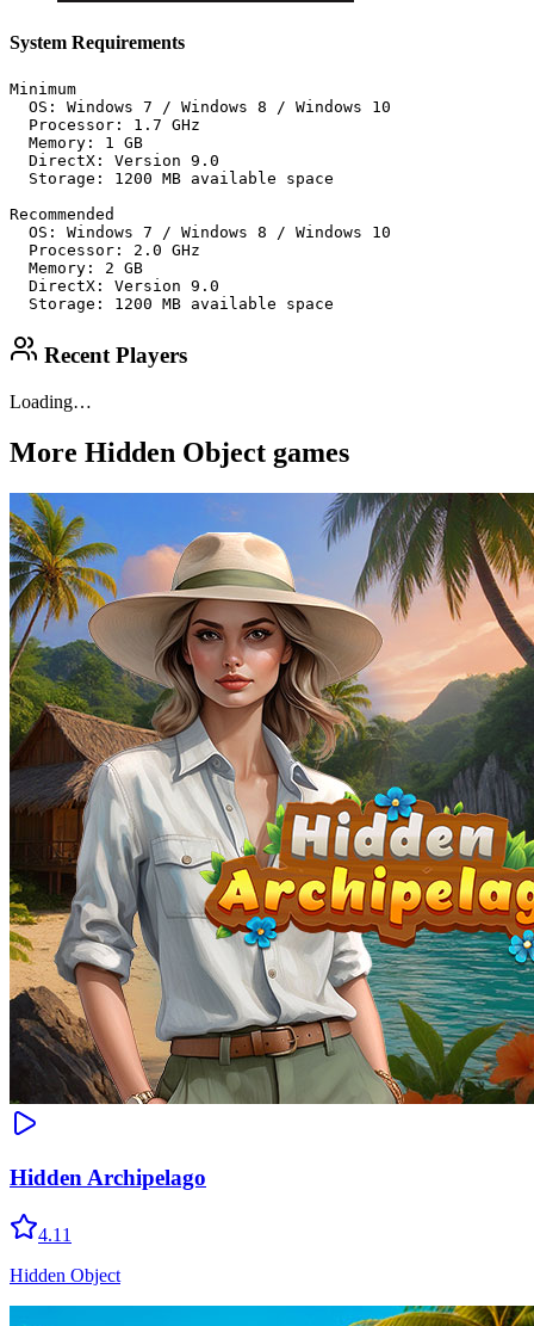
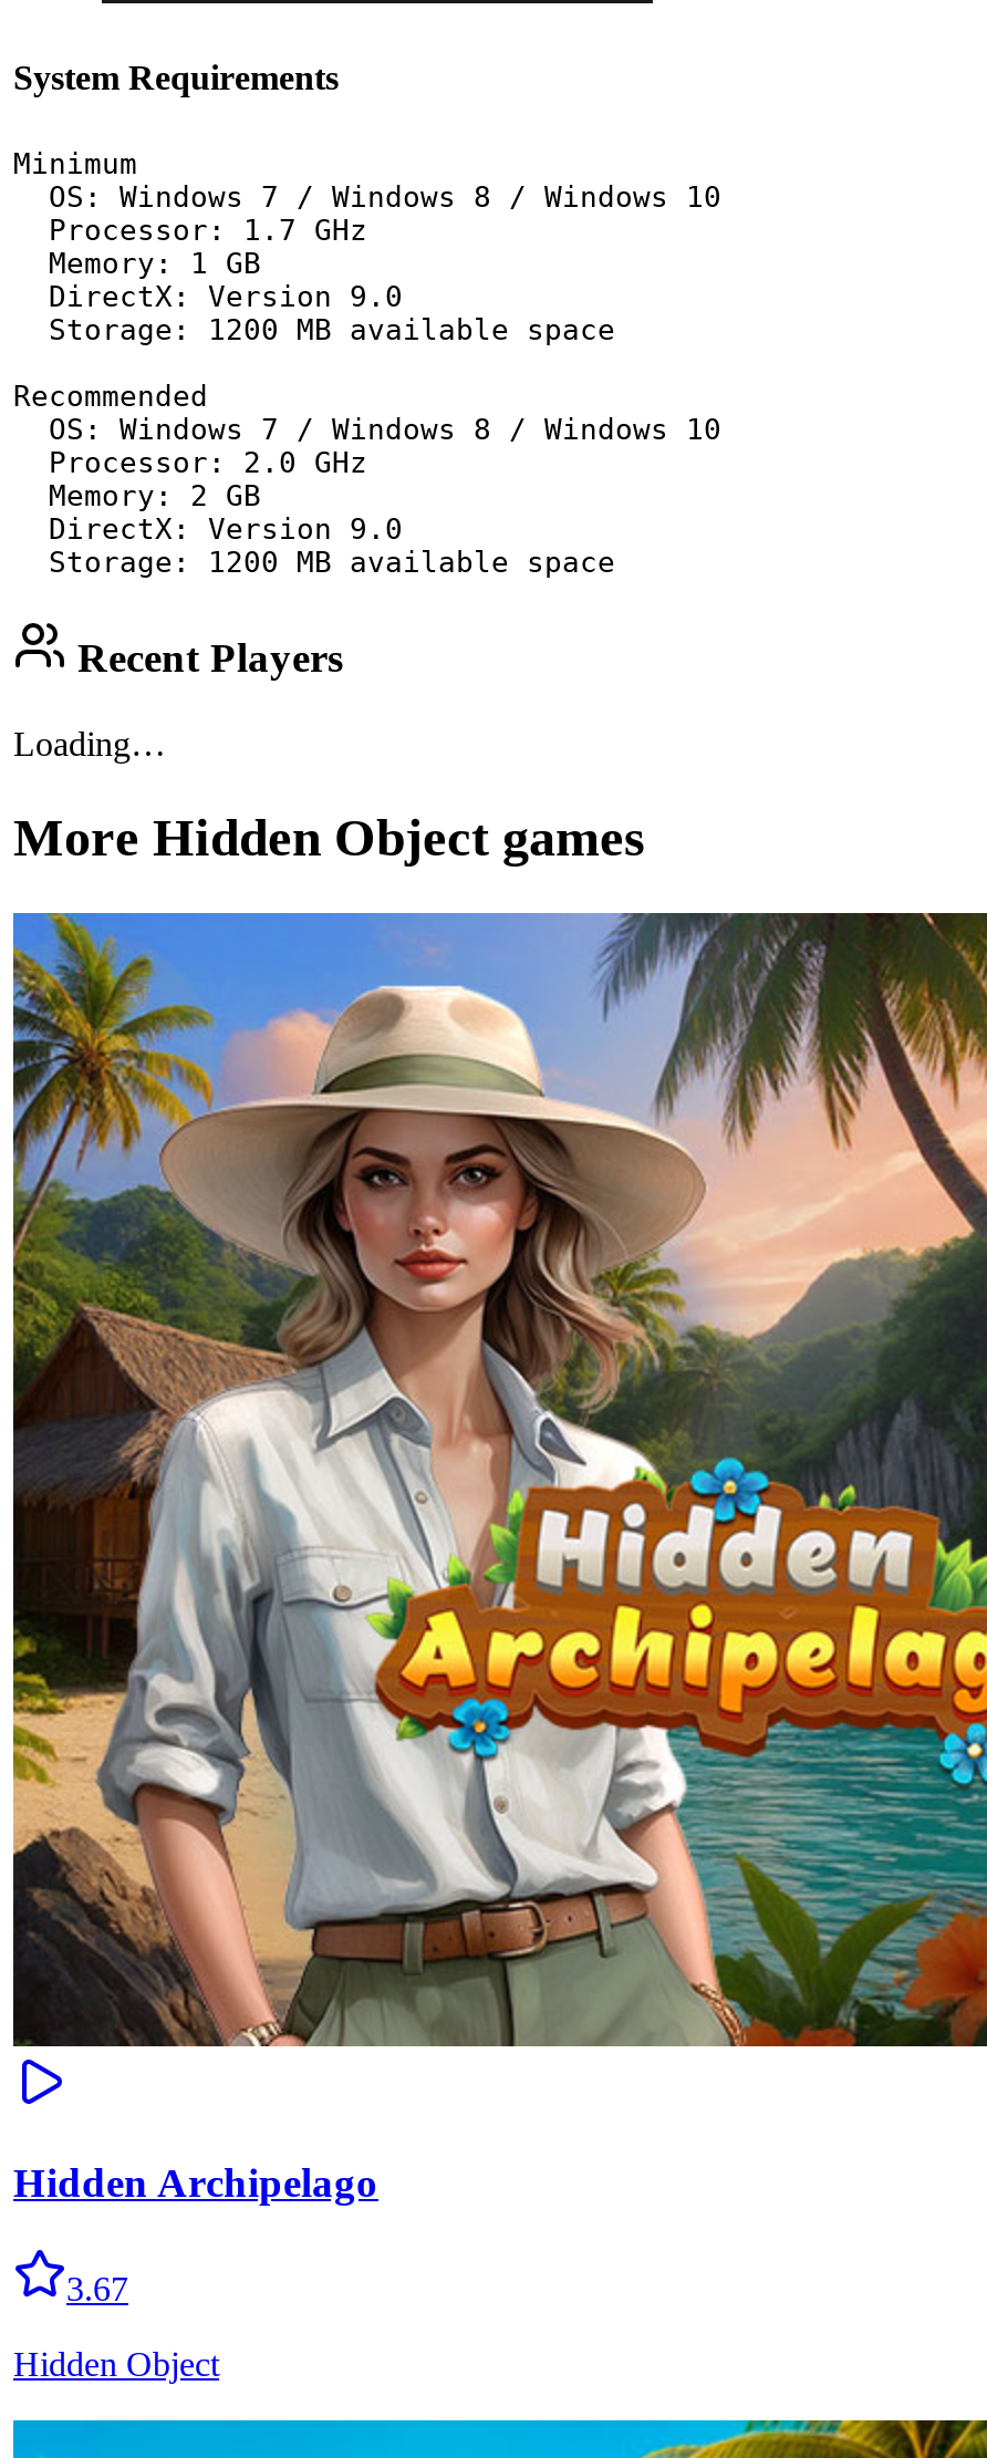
[38,1225,72,1245] 4.11 -> [66,2271,128,2308] 3.67

